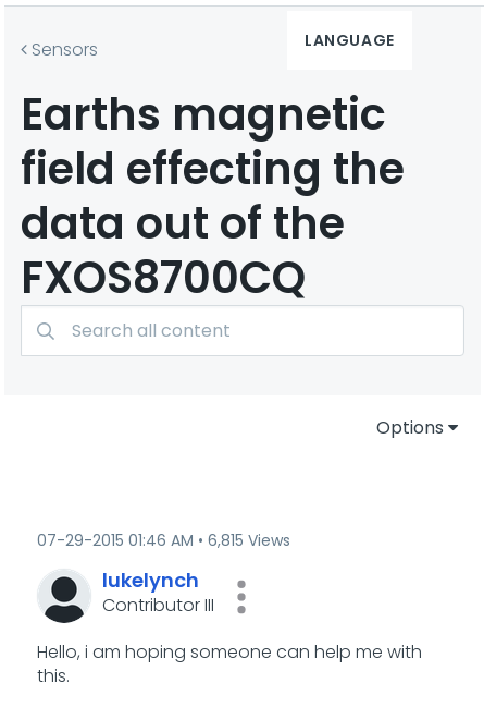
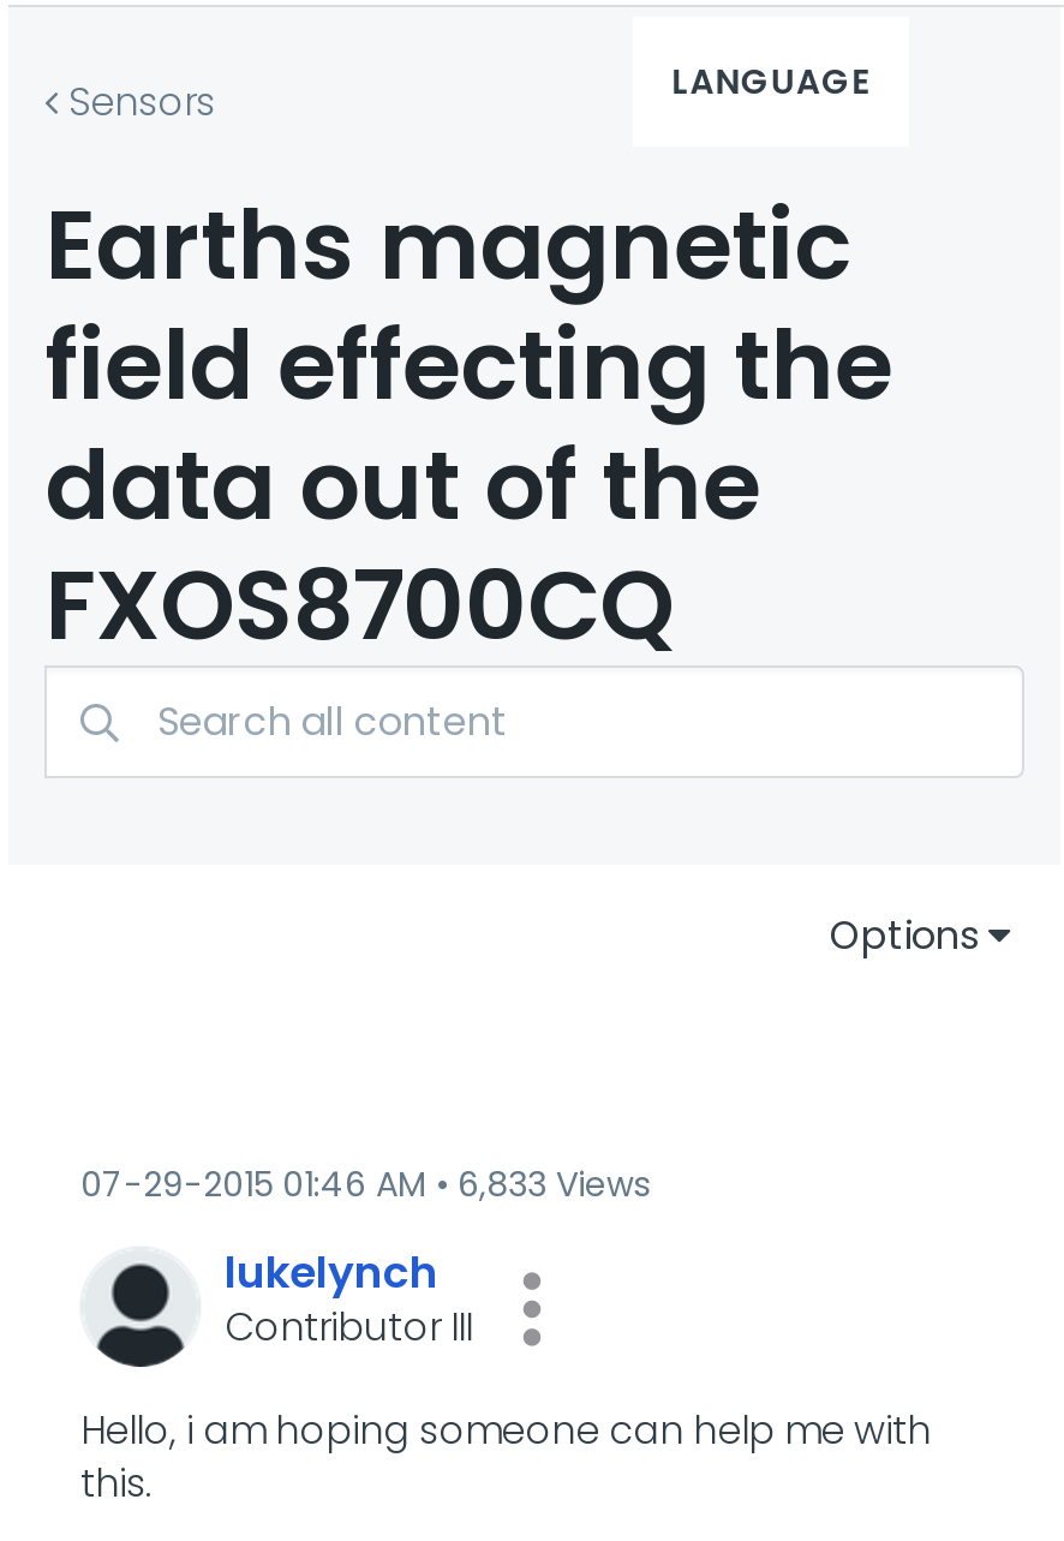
[37,529,290,551] 07-29-2015 01:46 AM 6,815 Views -> [80,1160,650,1208] 07-29-2015 01:46 AM 6,833 Views

